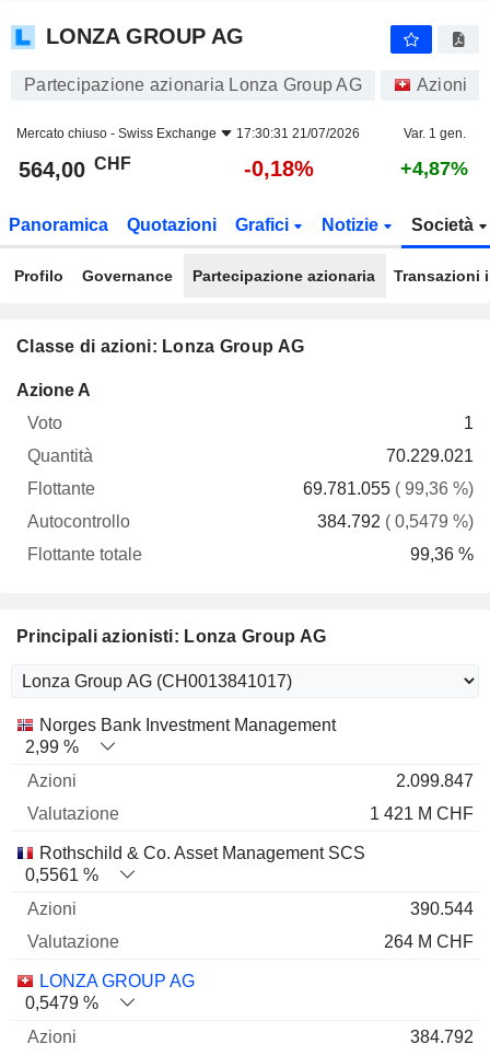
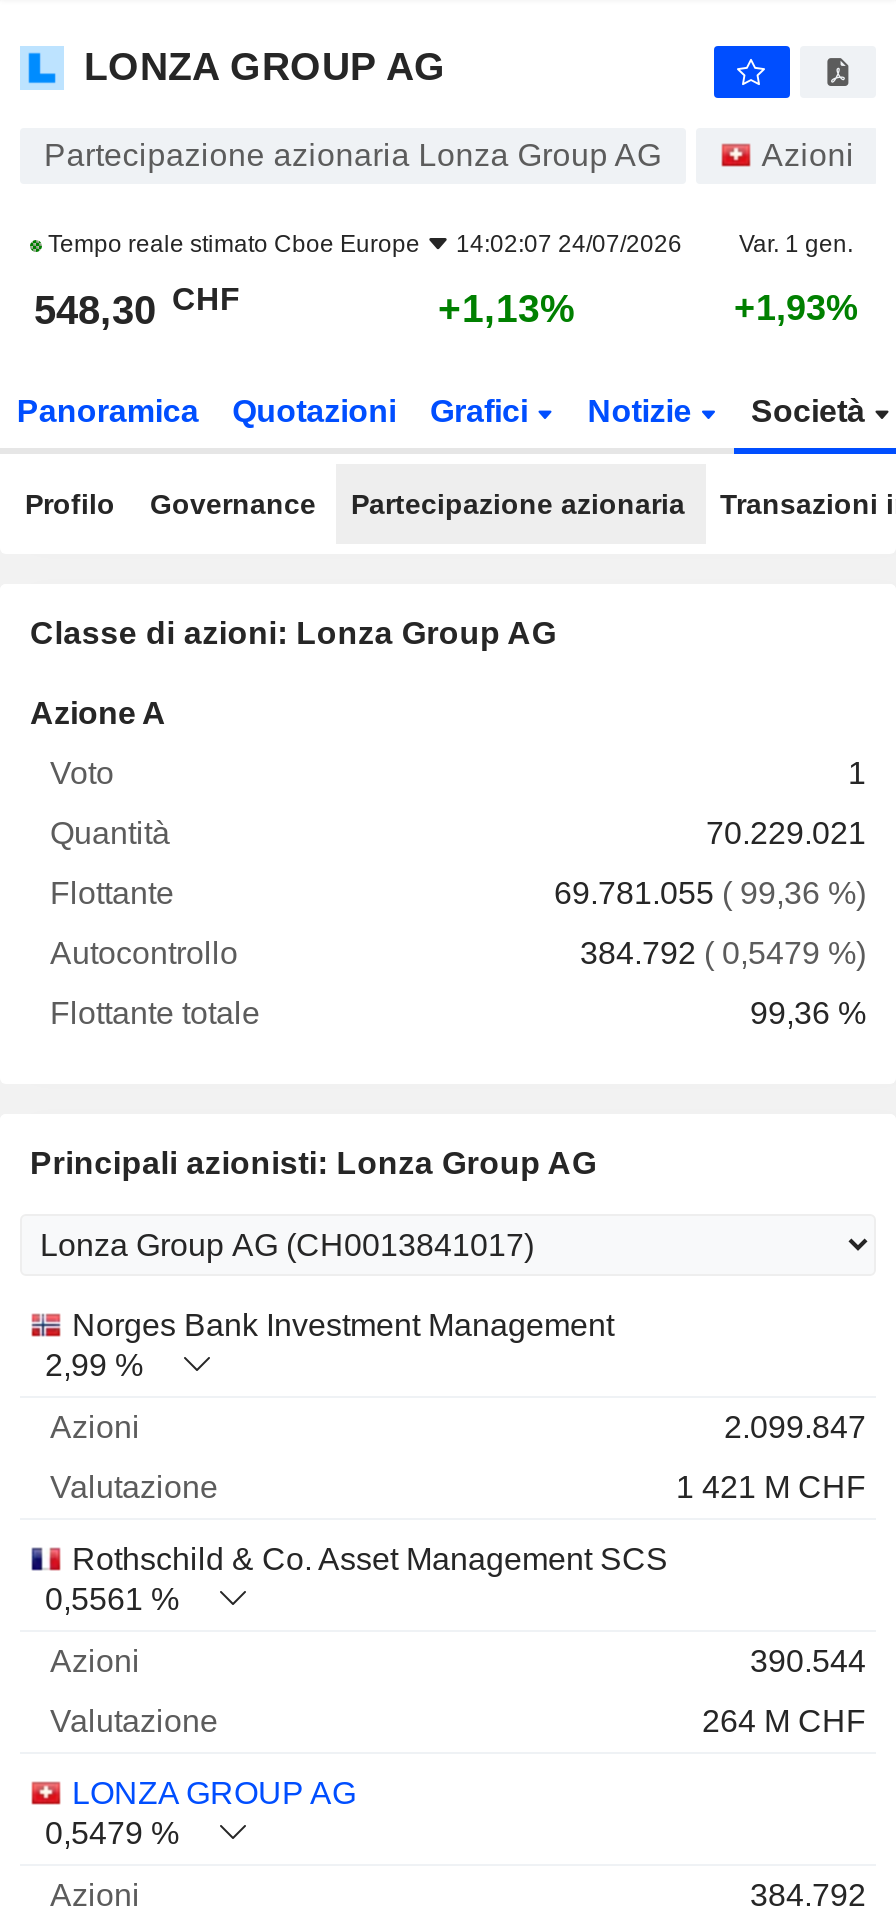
[16,126,360,141] Mercato chiuso - Swiss Exchange | 17:30:31 21/07/2026 -> [42,230,682,258] Tempo reale stimato Cboe Europe | 14:02:07 24/07/2026
[19,154,131,182] 564,00 CHF -> [34,281,240,332] 548,30 CHF
[244,156,314,181] -0,18% -> [438,286,576,330] +1,13%
[400,158,468,179] +4,87% -> [734,288,858,328] +1,93%

